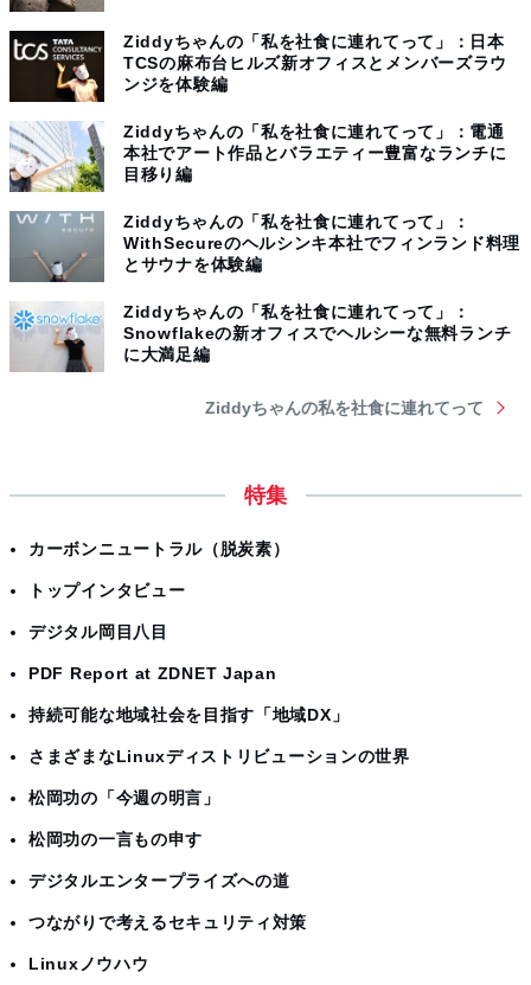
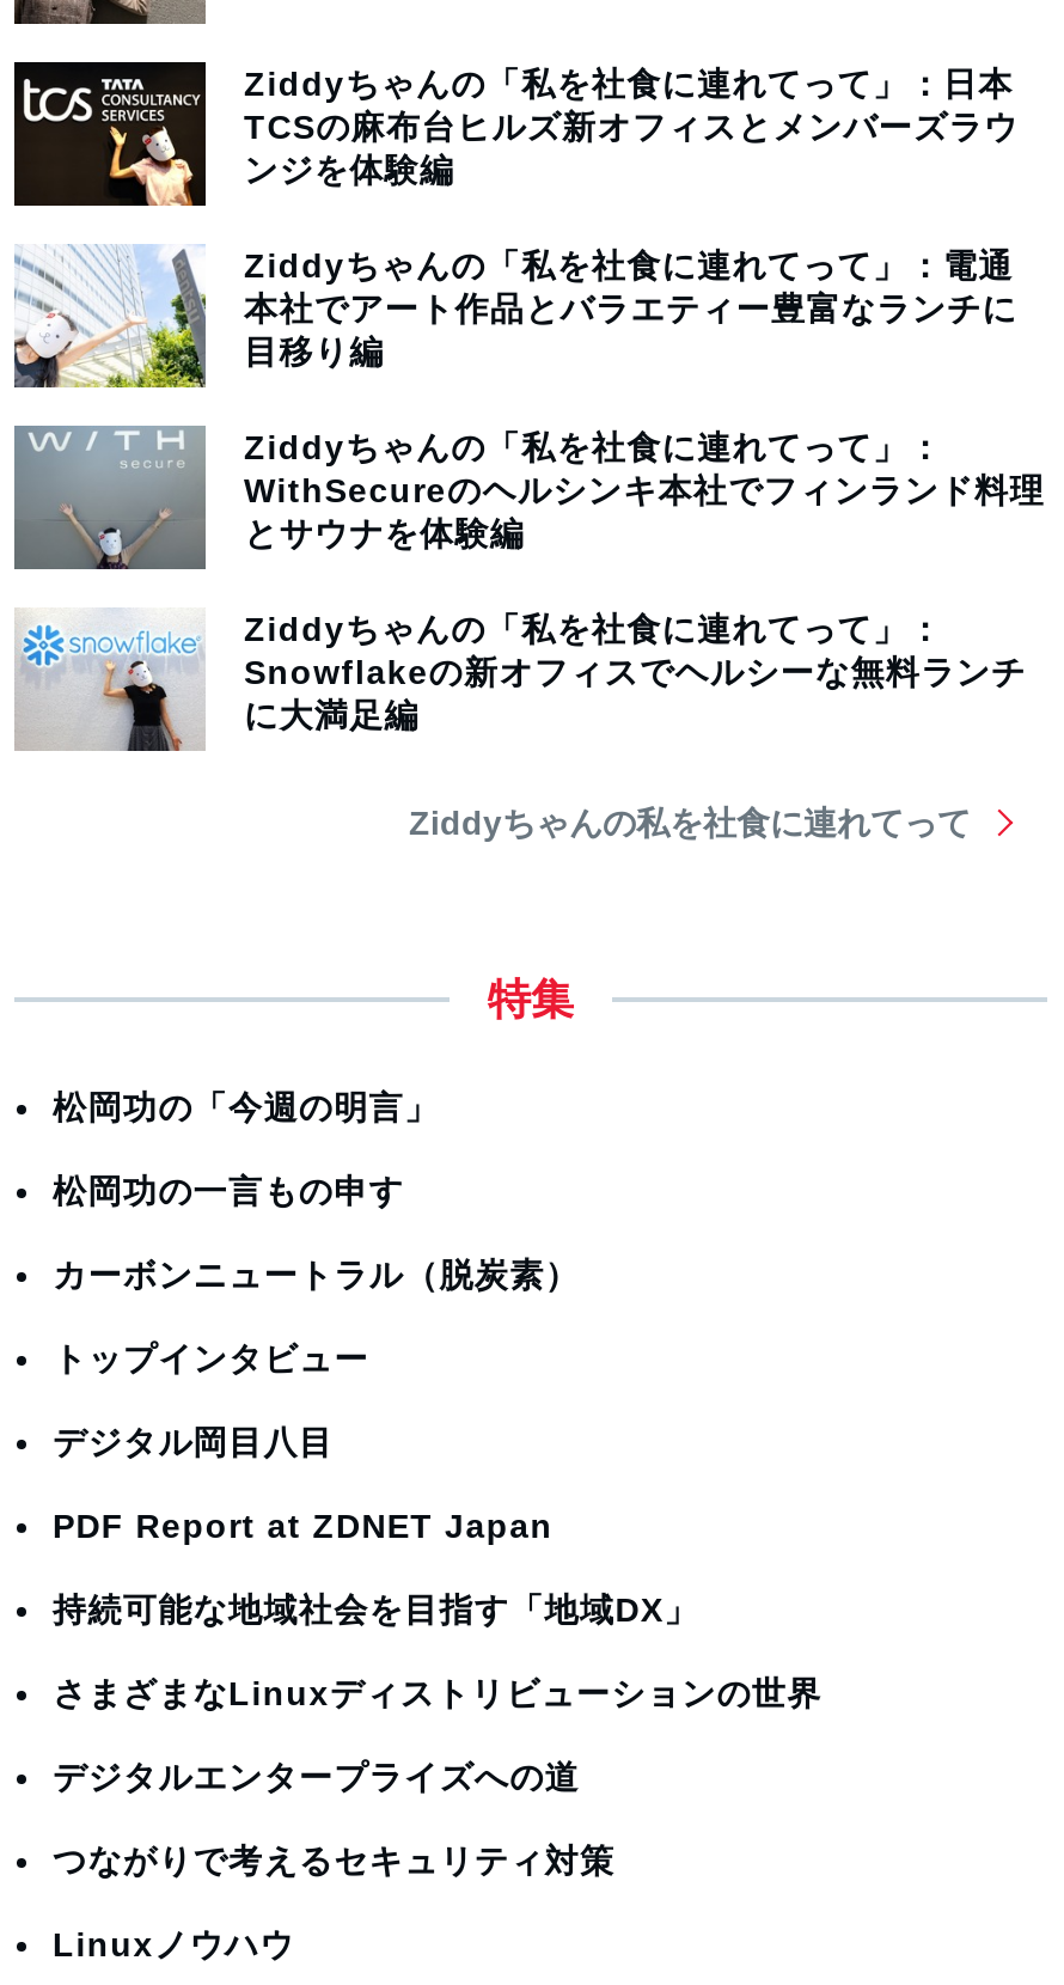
moved [28,539,410,766] -> [53,1256,822,1712]: カーボンニュートラル（脱炭素） | トップインタビュー | デジタル岡目八目 | PDF Report at ZDNET Japan | 持続可能な地域社会を目指す「地域DX」 | さまざまなLinuxディストリビューションの世界
moved [28,788,220,849] -> [53,1088,439,1210]: 松岡功の「今週の明言」 | 松岡功の一言もの申す

